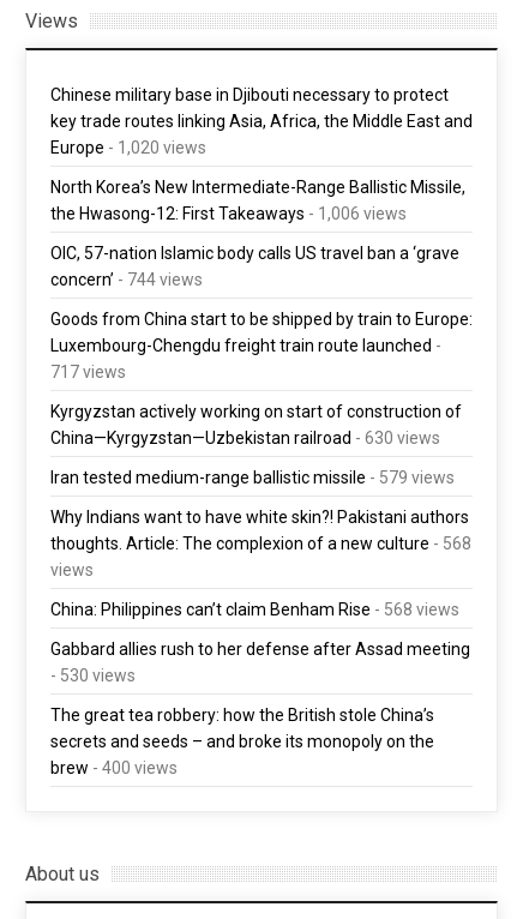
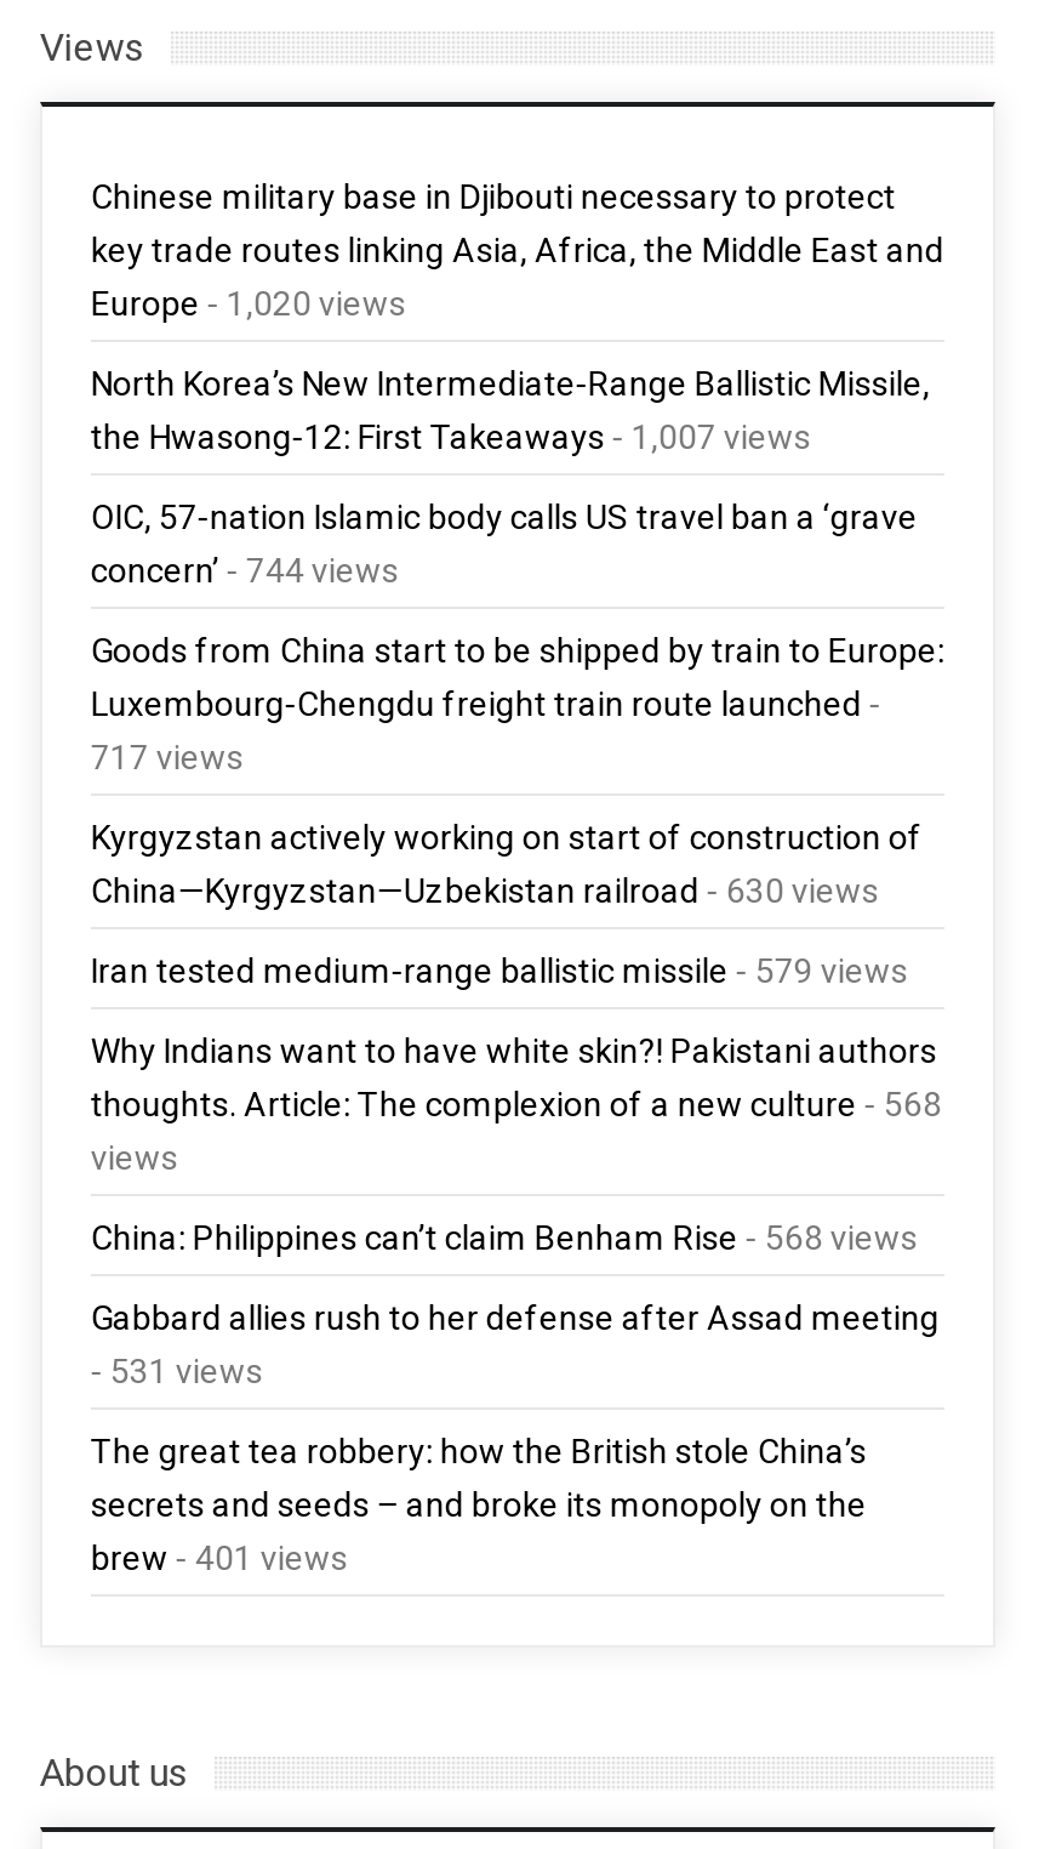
[50,205,407,224] the Hwasong-12: First Takeaways - 1,006 views -> [91,416,811,455] the Hwasong-12: First Takeaways - 1,007 views
[50,666,135,686] - 530 views -> [91,1350,263,1389] - 531 views
[50,759,177,778] brew - 400 views -> [91,1537,348,1576] brew - 401 views

